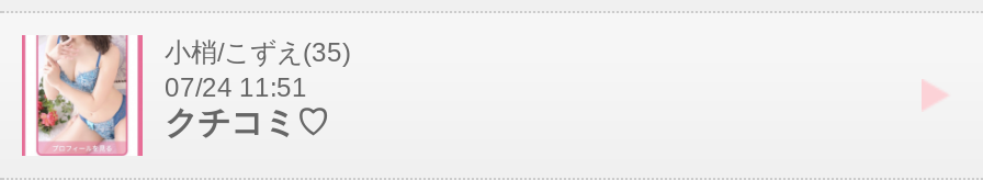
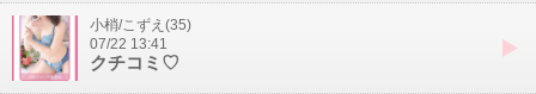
[165,72,307,102] 07/24 11:51 -> [90,35,167,52] 07/22 13:41

